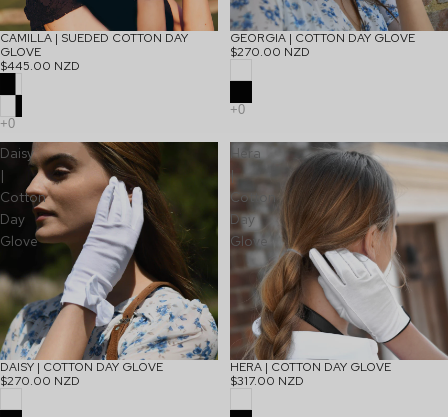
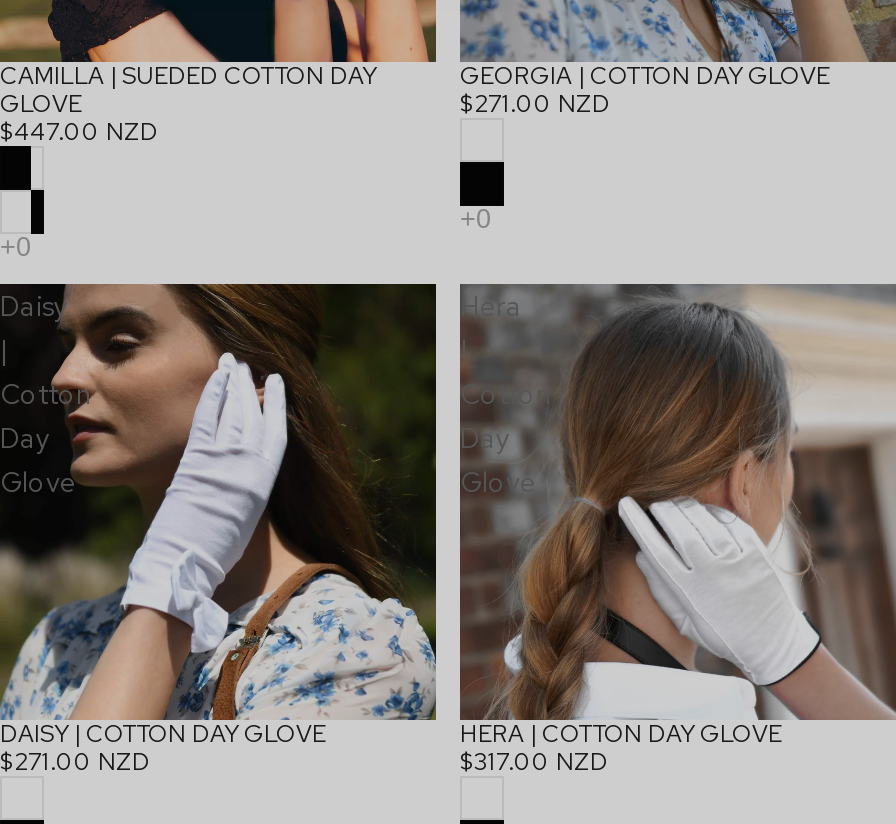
[230,44,310,60] $270.00 NZD -> [460,88,610,120] $271.00 NZD
[0,58,80,74] $445.00 NZD -> [0,116,158,148] $447.00 NZD
[0,373,80,389] $270.00 NZD -> [0,746,150,778] $271.00 NZD

